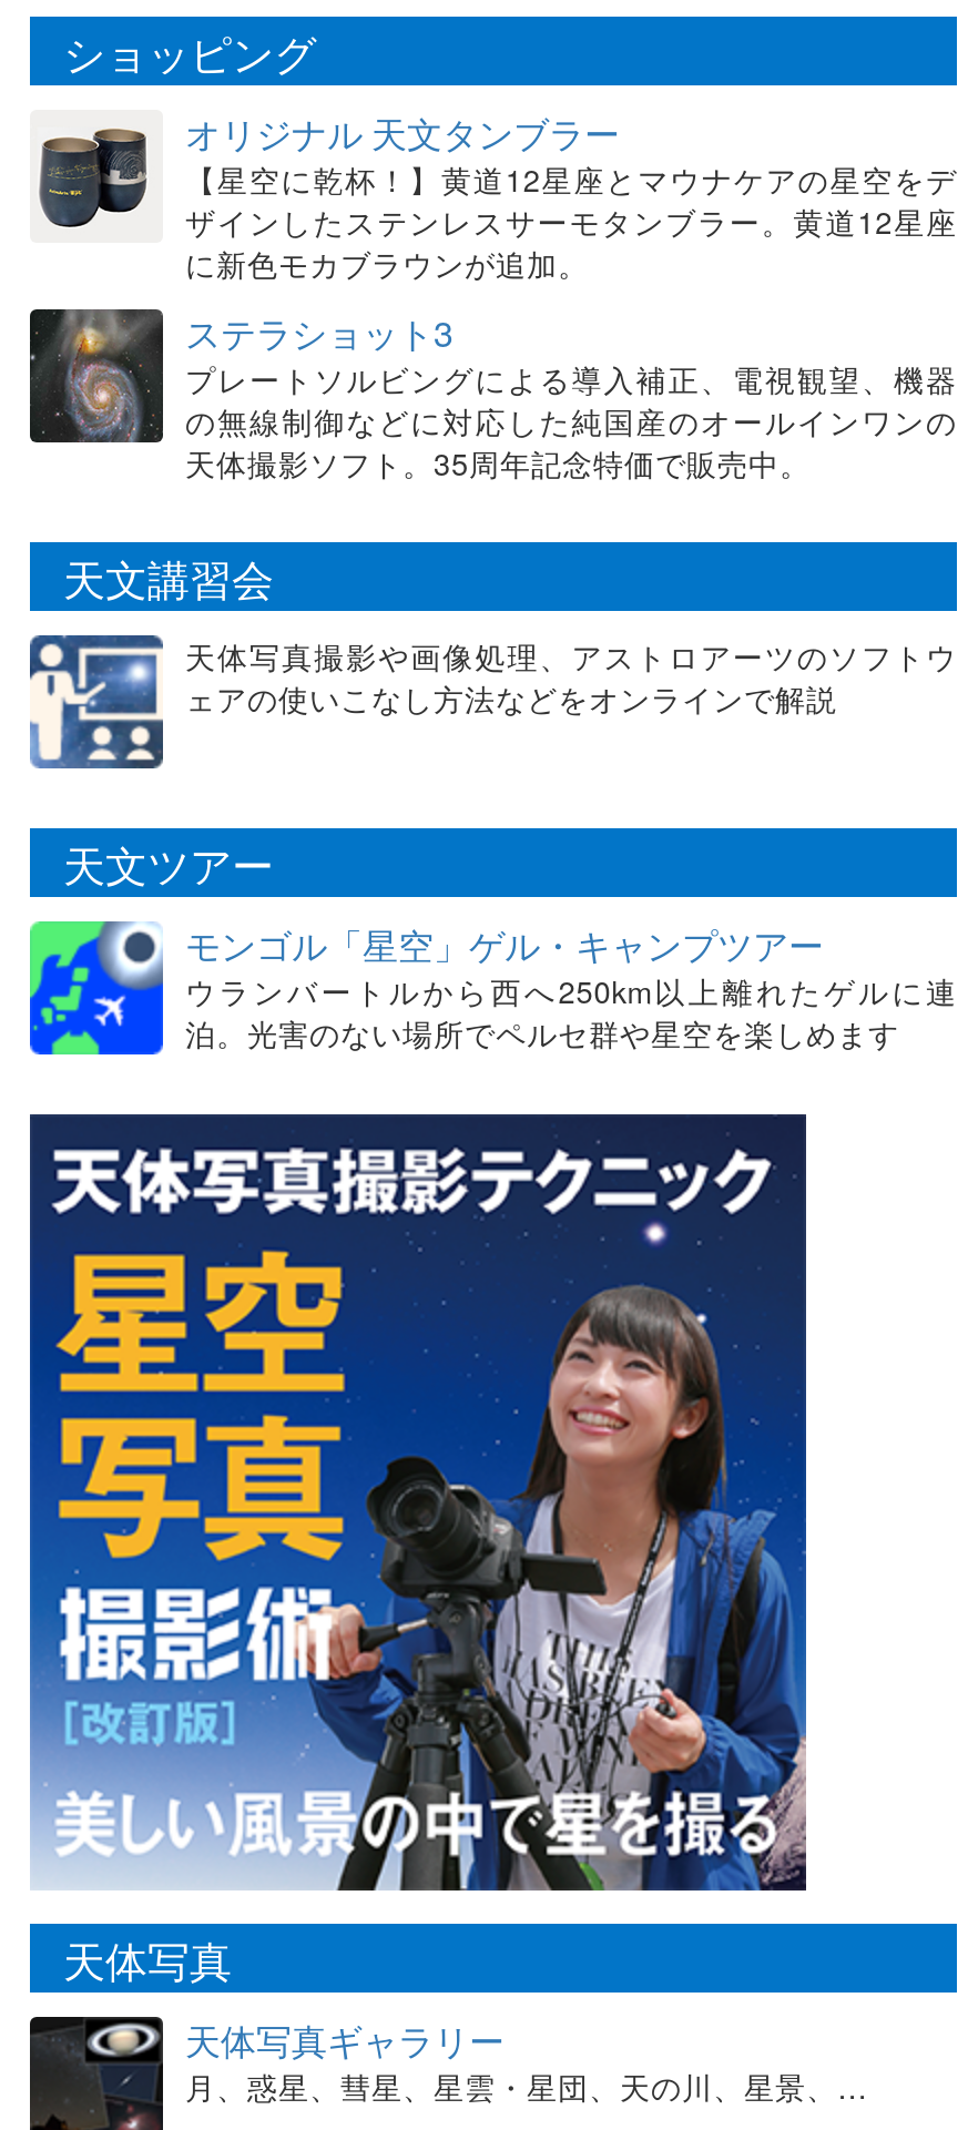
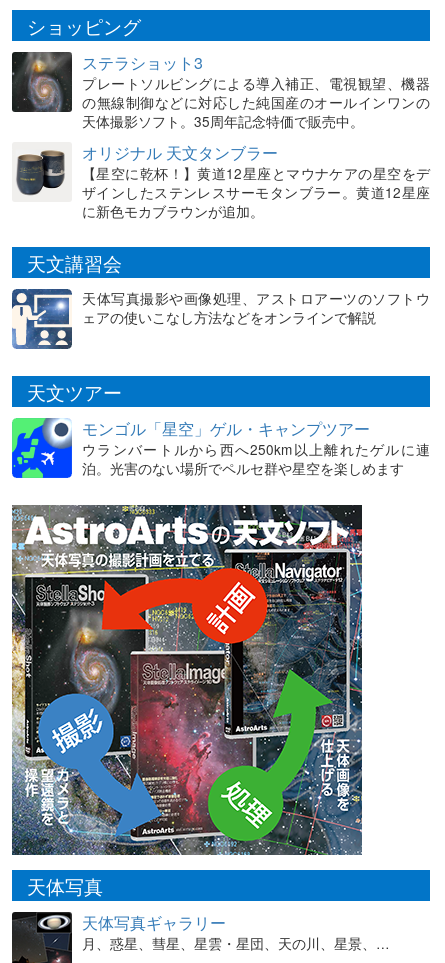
moved [30,107,957,284] -> [12,141,430,221]: [image] | オリジナル 天文タンブラー | 【星空に乾杯！】黄道12星座とマウナケアの星空をデ | ザインしたステンレスサーモタンブラー。黄道12星座 | に新色モカブラウンが追加。
moved [28,306,957,484] -> [11,51,430,131]: [image] | ステラショット3 | プレートソルビングによる導入補正、電視観望、機器 | の無線制御などに対応した純国産のオールインワンの | 天体撮影ソフト。35周年記念特価で販売中。
[28,1112,808,1893] [image] -> [11,504,363,856] [image]

